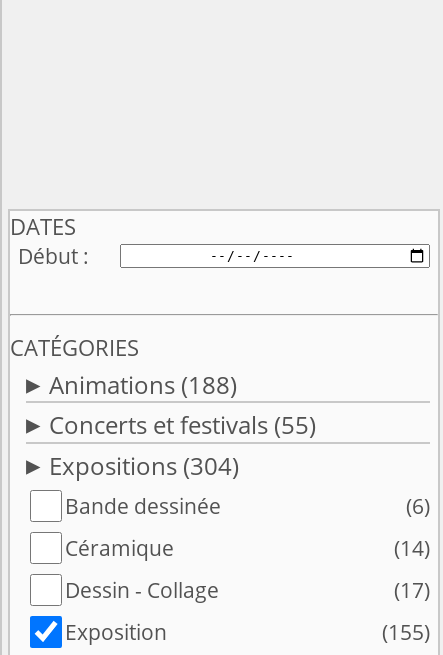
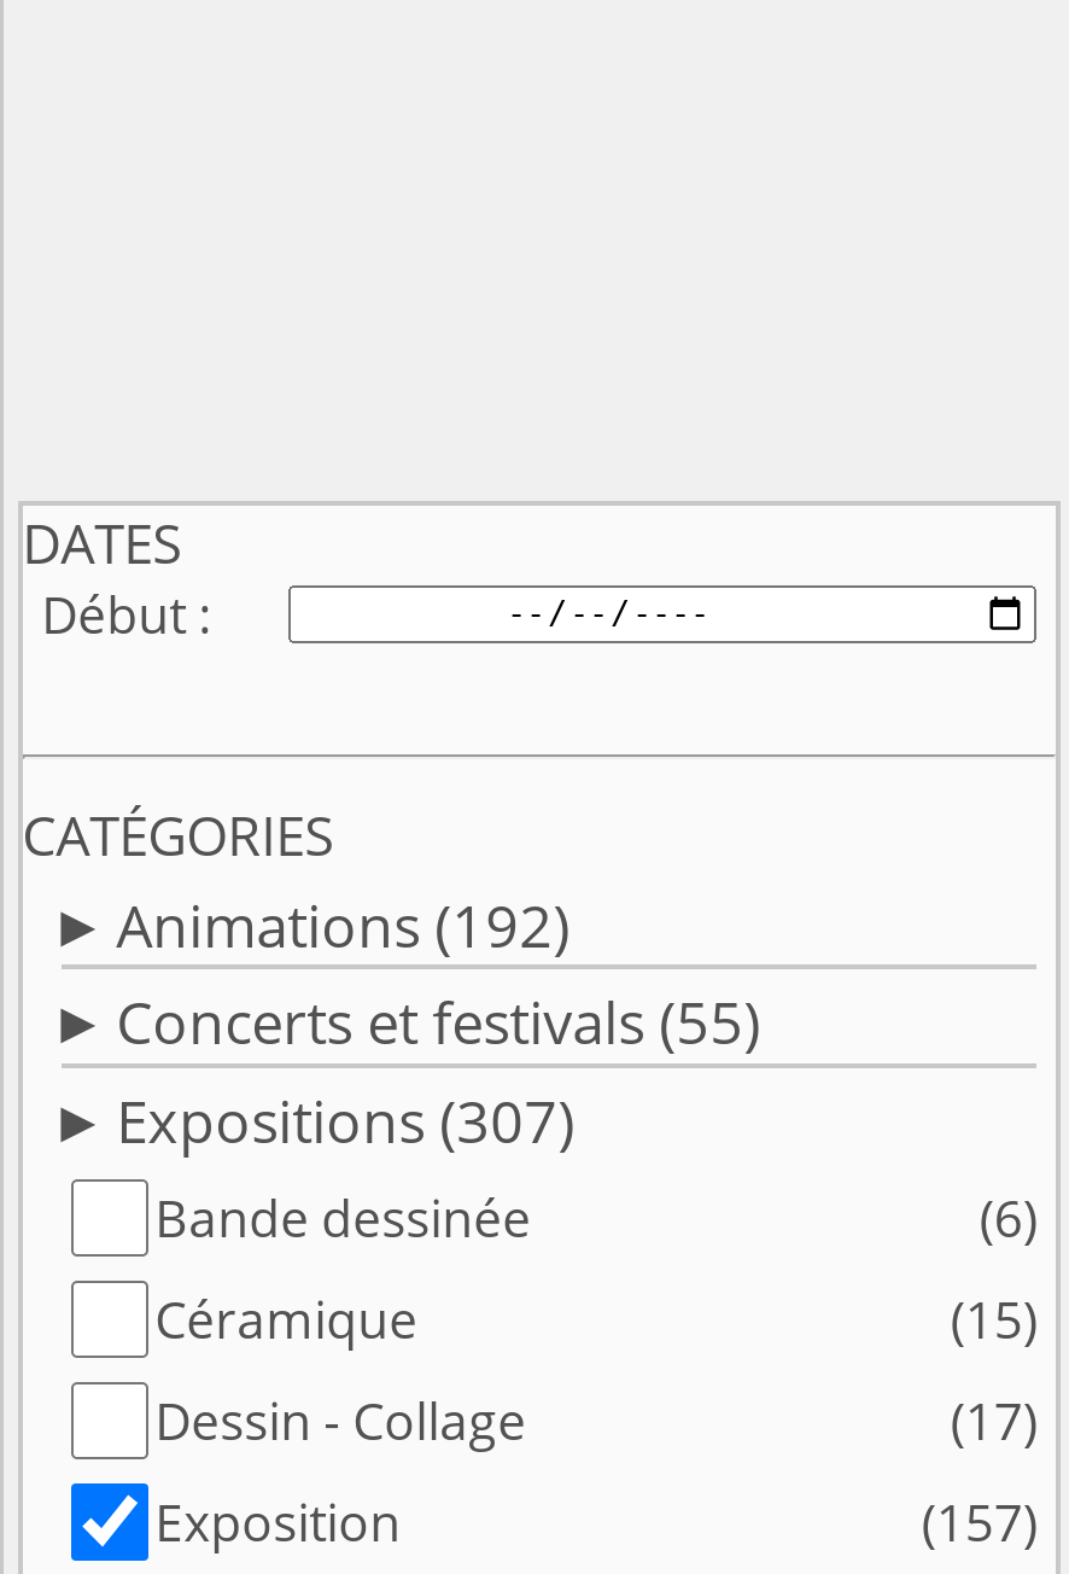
[49,368,237,401] Animations (188) -> [116,884,570,964] Animations (192)
[49,449,239,482] Expositions (304) -> [116,1080,575,1160] Expositions (307)
[394,534,430,562] (14) -> [951,1286,1037,1353] (15)
[382,618,430,646] (155) -> [922,1488,1037,1556] (157)

